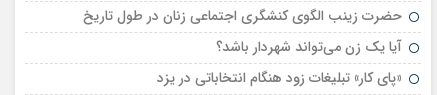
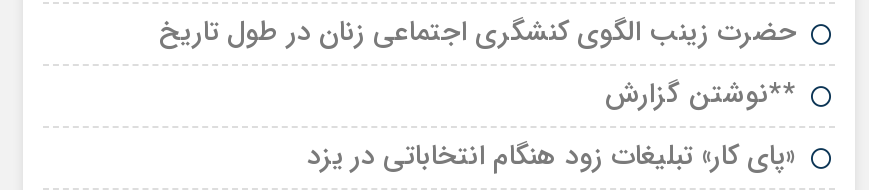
[216,36,402,58] آیا یک زن می‌تواند شهردار باشد؟ -> [605,72,797,116] **نوشتن گزارش

